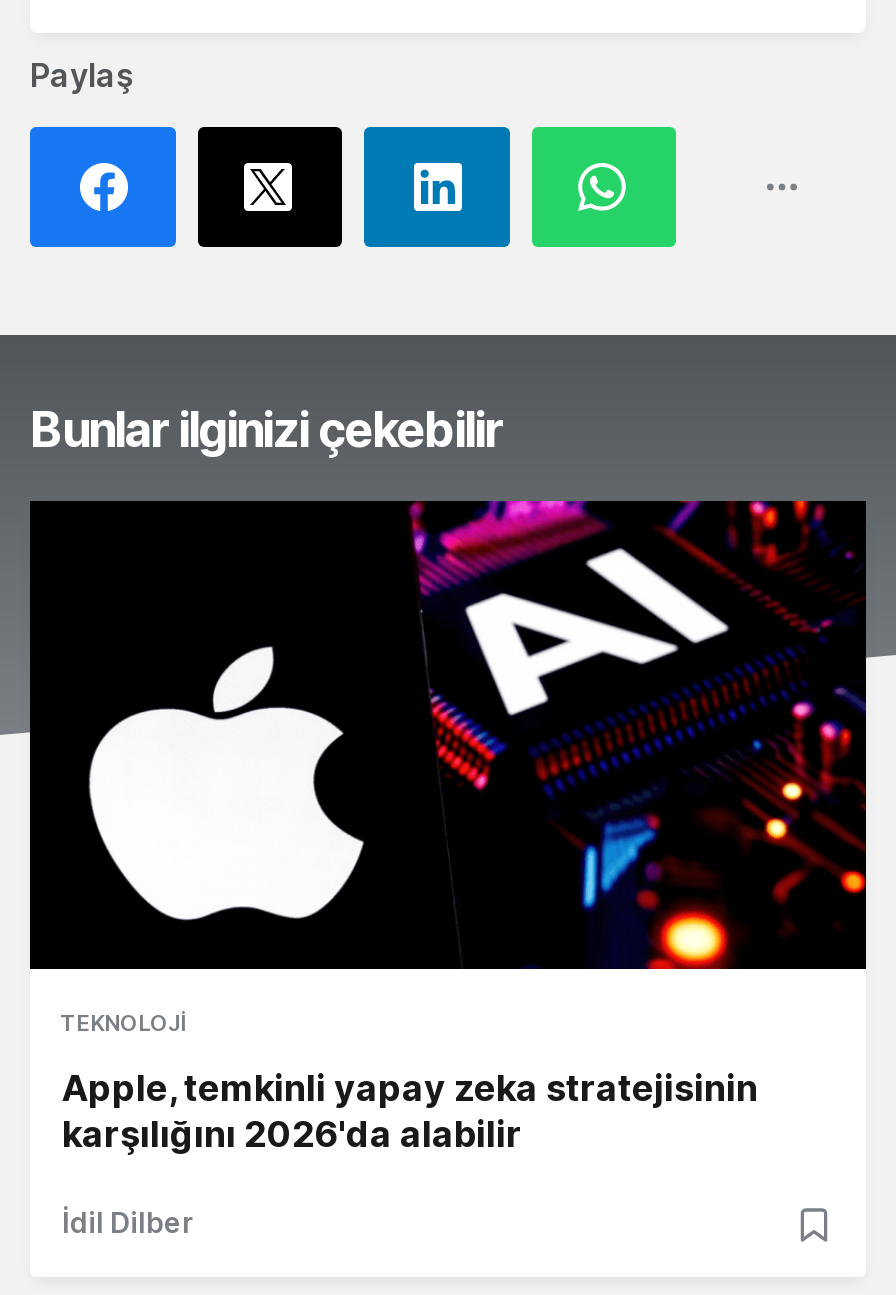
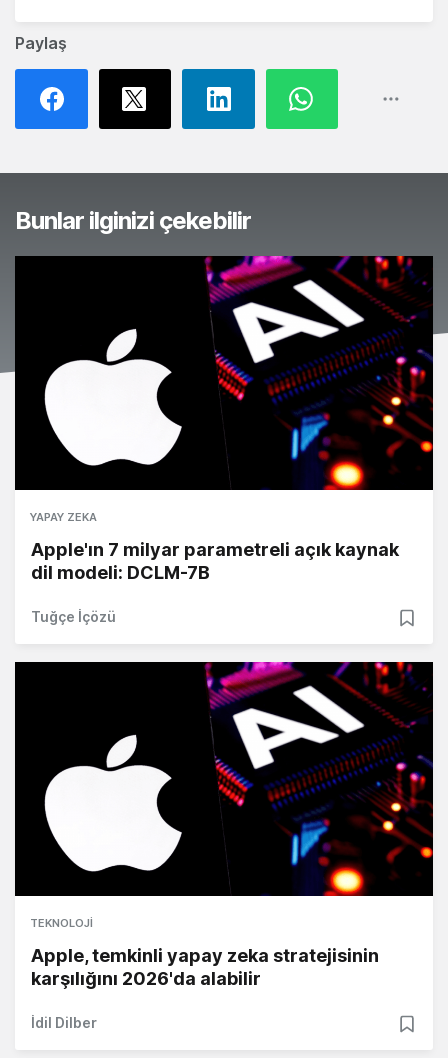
none -> [30,510,399,625] YAPAY ZEKA | Apple'ın 7 milyar parametreli açık kaynak | dil modeli: DCLM-7B | Tuğçe İçözü

